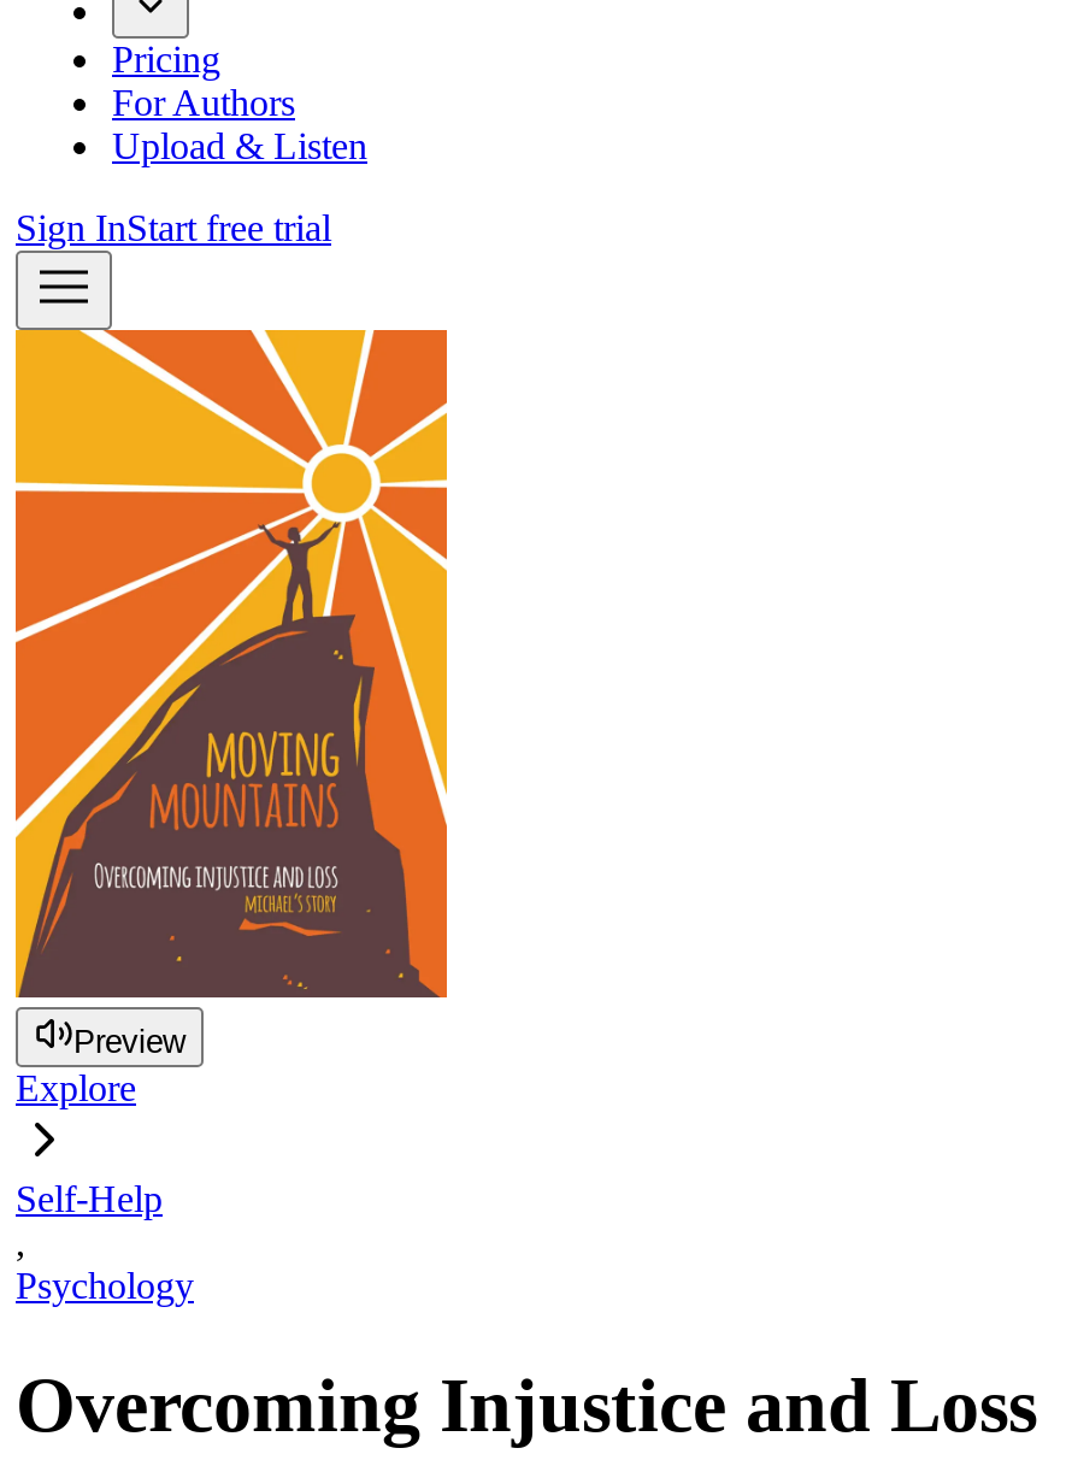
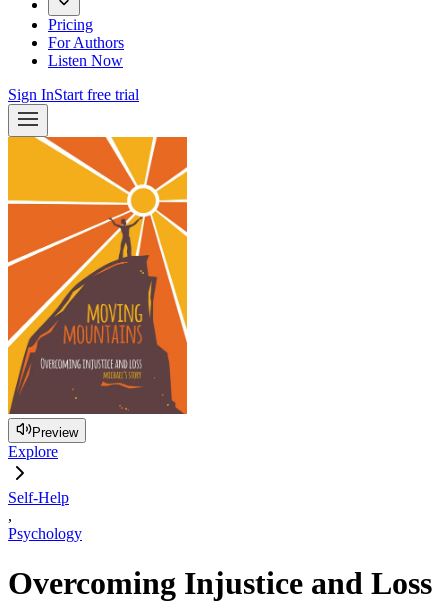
[112,125,367,166] Upload & Listen -> [48,52,123,69] Listen Now

